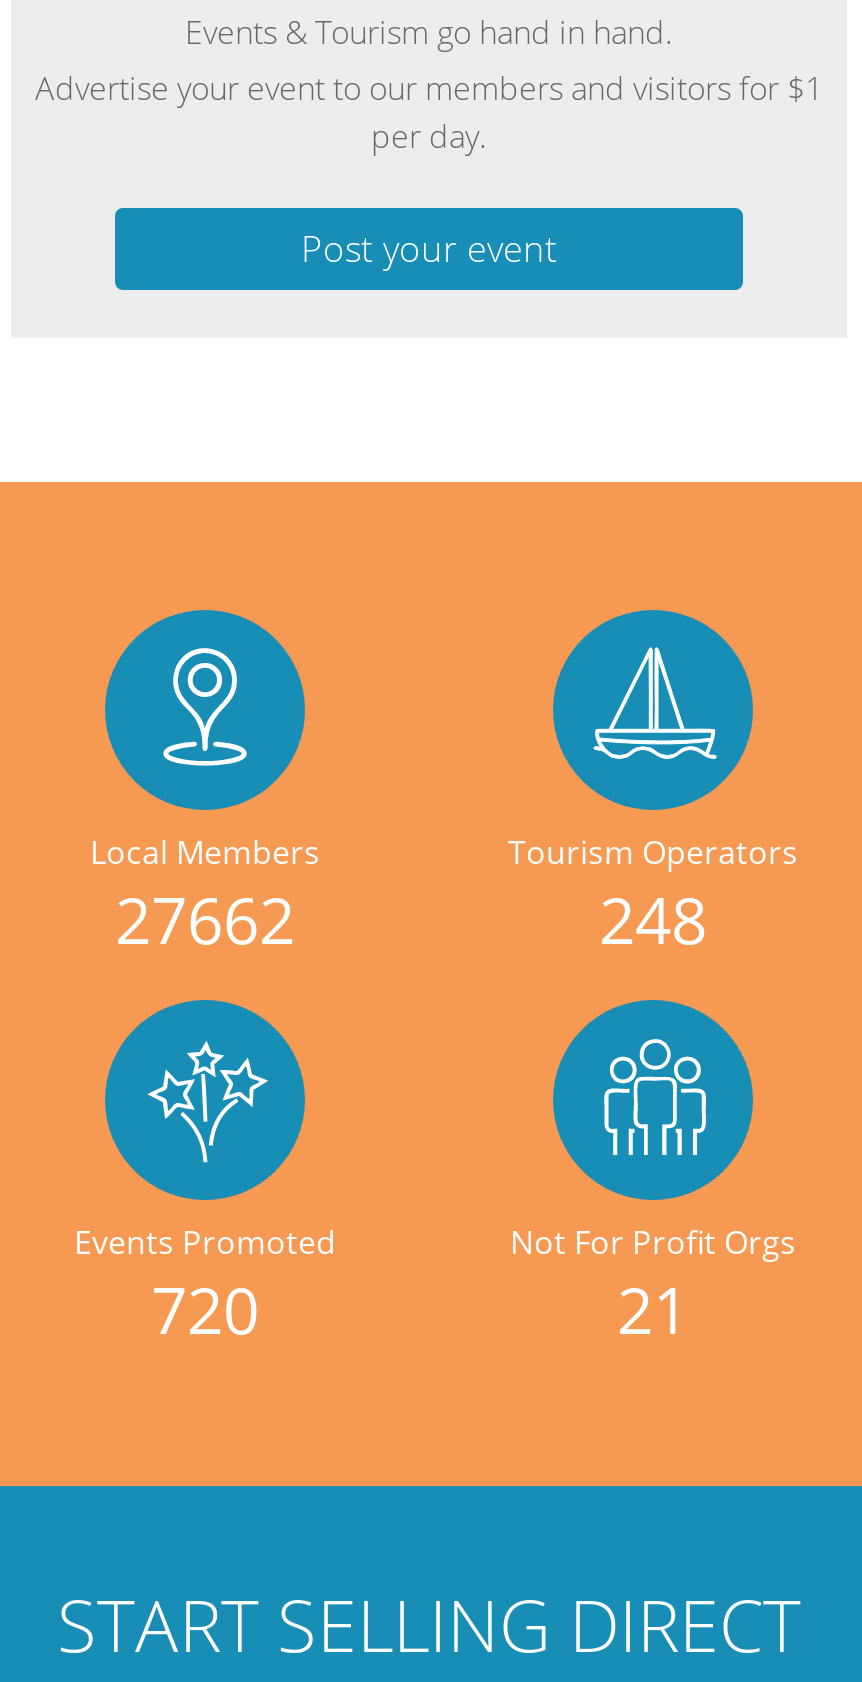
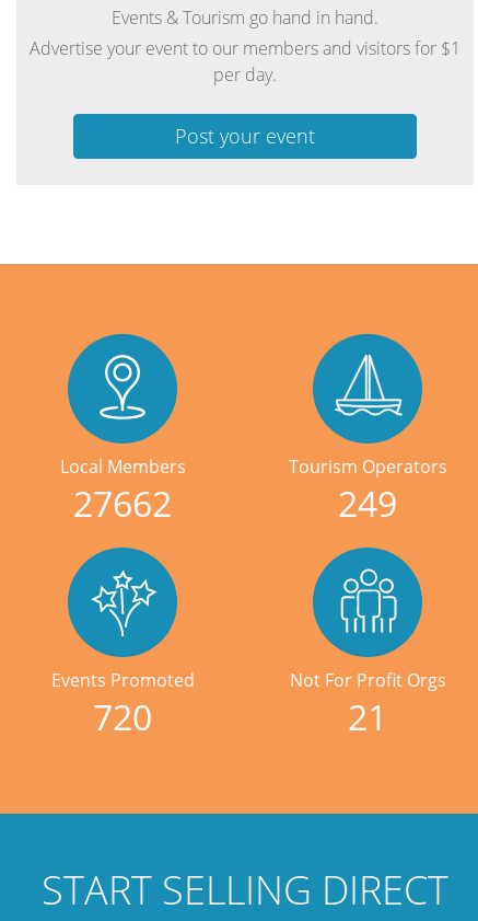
[599,876,707,962] 248 -> [338,480,397,527] 249

